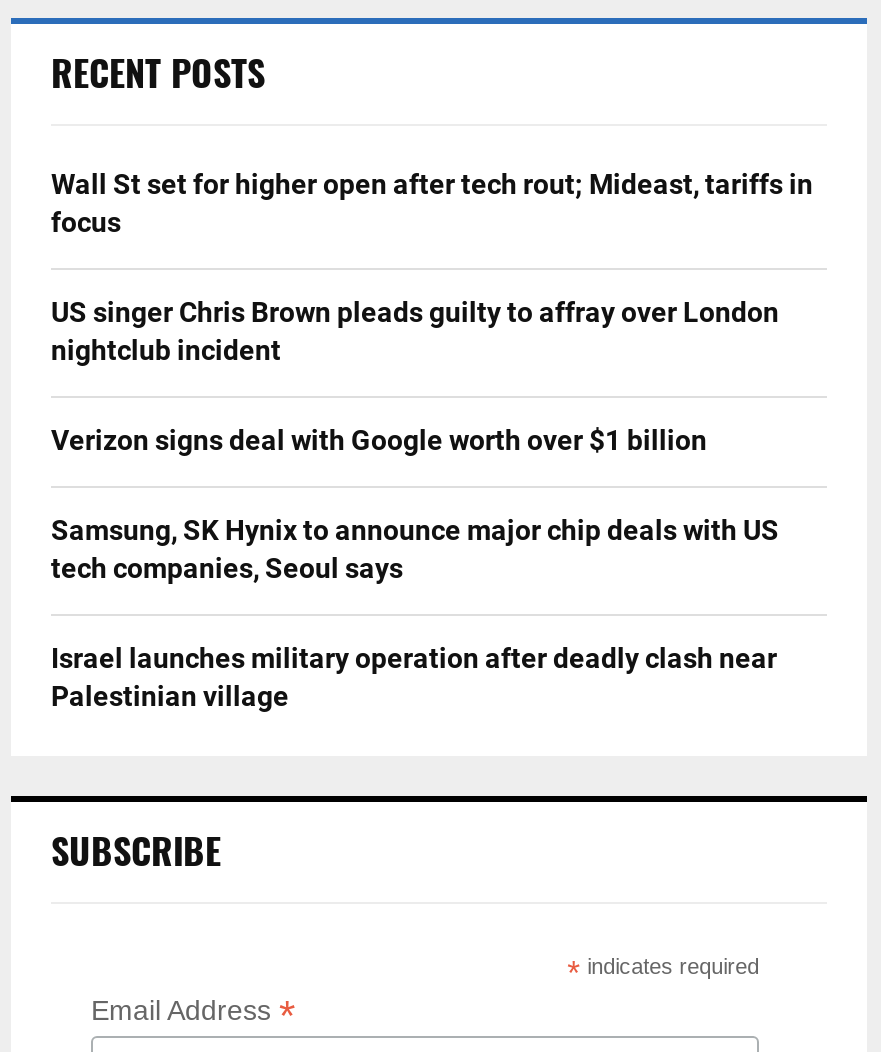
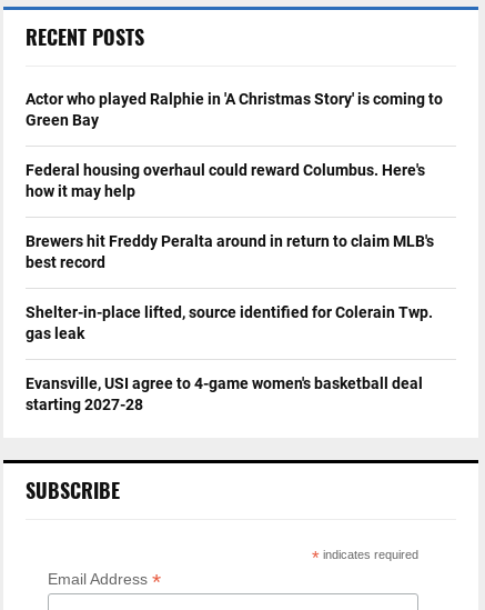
[51,168,813,238] Wall St set for higher open after tech rout; Mideast, tariffs in | focus -> [26,90,443,129] Actor who played Ralphie in 'A Christmas Story' is coming to | Green Bay
[51,296,779,366] US singer Chris Brown pleads guilty to affray over London | nightclub incident -> [26,161,425,200] Federal housing overhaul could reward Columbus. Here's | how it may help
[51,424,707,456] Verizon signs deal with Google worth over $1 billion -> [26,232,434,271] Brewers hit Freddy Peralta around in return to claim MLB's | best record
[51,514,779,584] Samsung, SK Hynix to announce major chip deals with US | tech companies, Seoul says -> [26,303,433,342] Shelter-in-place lifted, source identified for Colerain Twp. | gas leak
[51,642,777,712] Israel launches military operation after deadly clash near | Palestinian village -> [26,374,423,413] Evansville, USI agree to 4-game women's basketball deal | starting 2027-28

